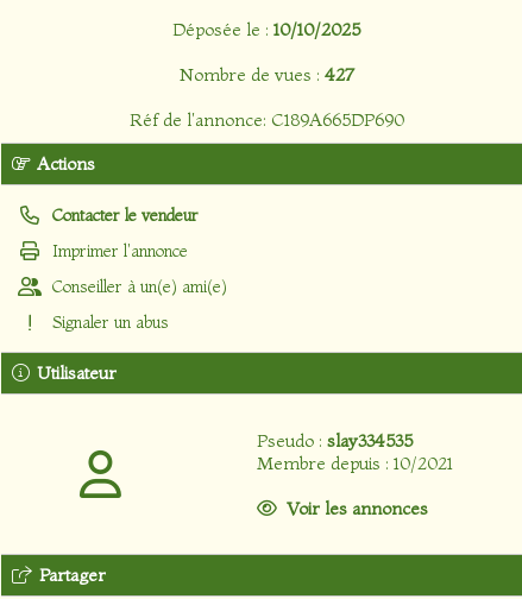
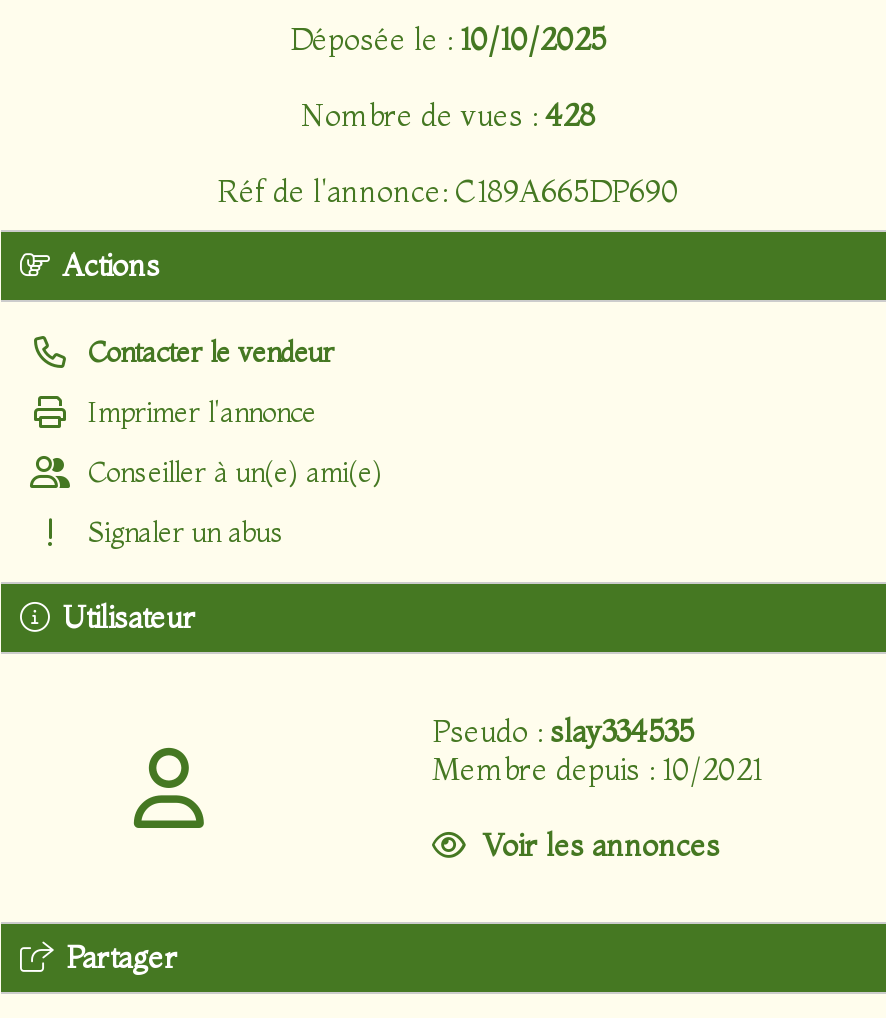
[179,62,354,85] Nombre de vues : 427 -> [301,95,595,133] Nombre de vues : 428

